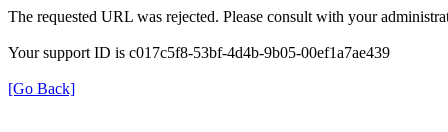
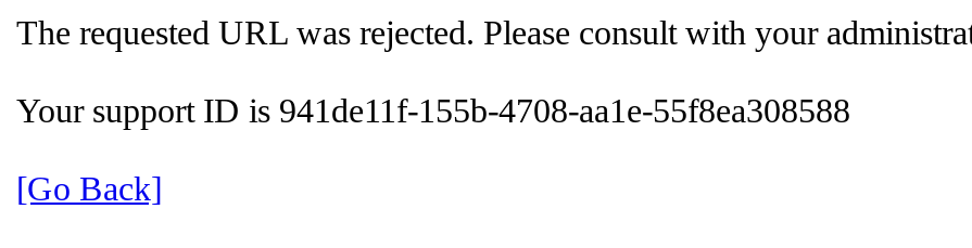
[8,44,390,61] Your support ID is c017c5f8-53bf-4d4b-9b05-00ef1a7ae439 -> [16,92,850,129] Your support ID is 941de11f-155b-4708-aa1e-55f8ea308588

